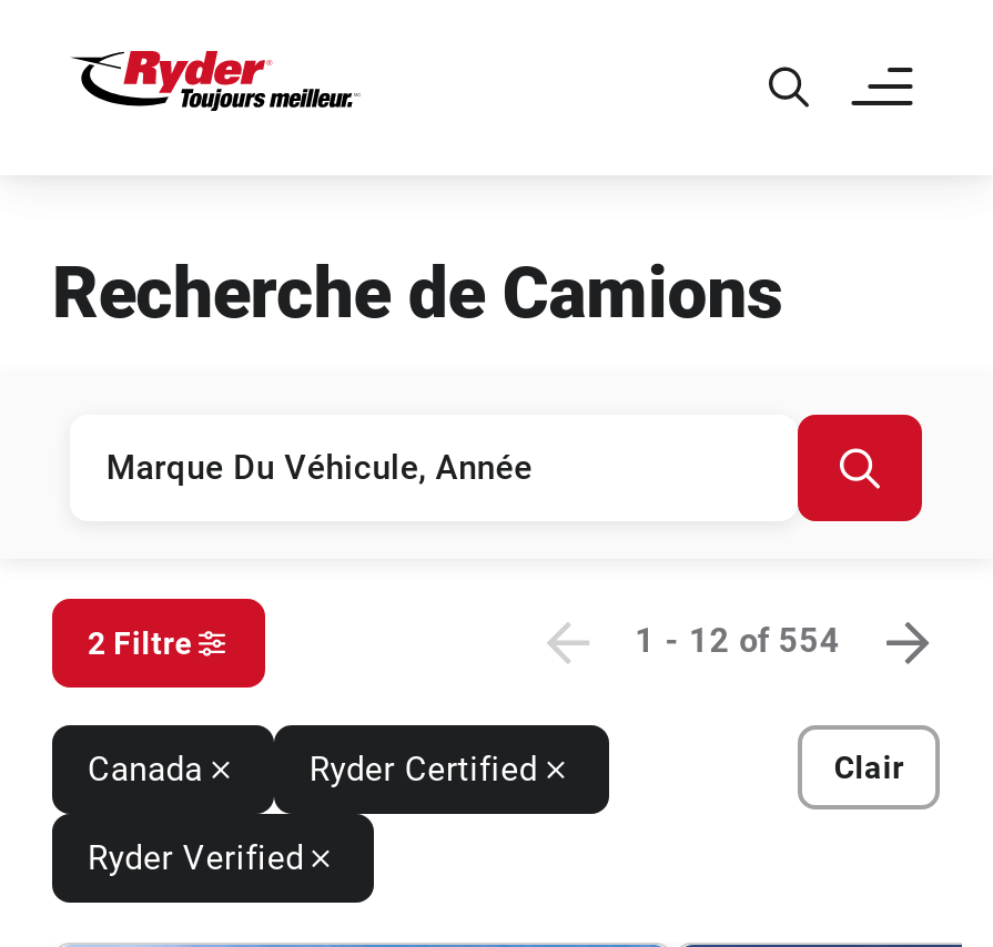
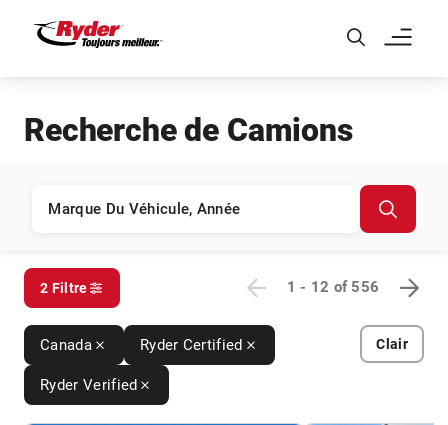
[635,622,840,662] 1 - 12 of 554 -> [287,278,379,296] 1 - 12 of 556

